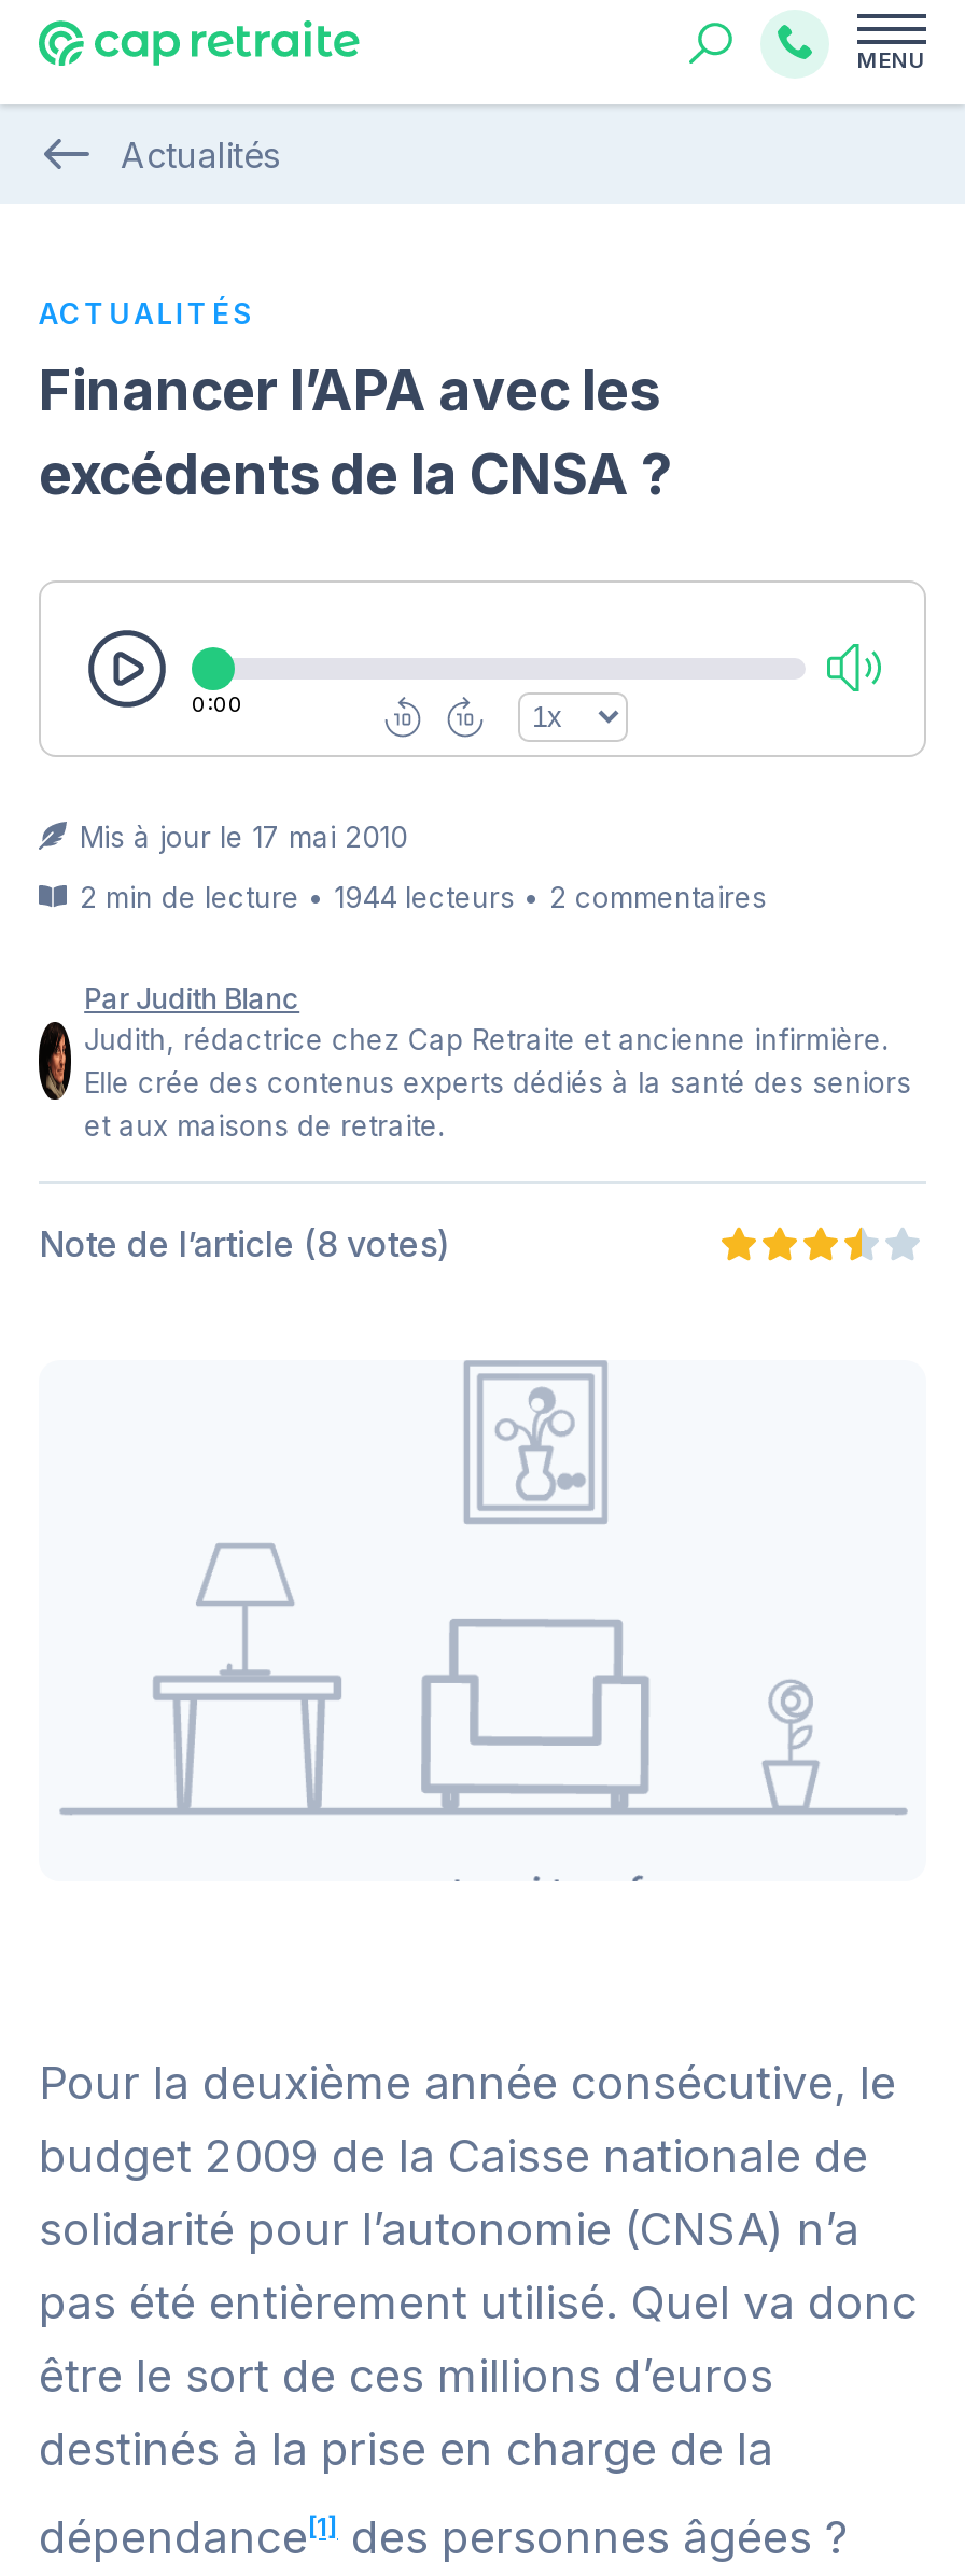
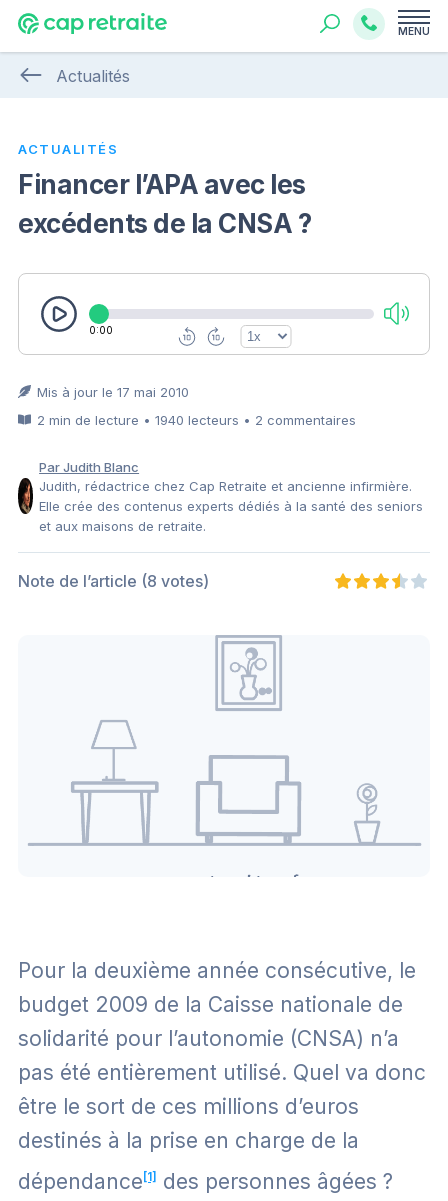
[80,879,767,913] 2 min de lecture • 1944 lecteurs • 2 commentaires -> [37,412,356,428] 2 min de lecture • 1940 lecteurs • 2 commentaires

